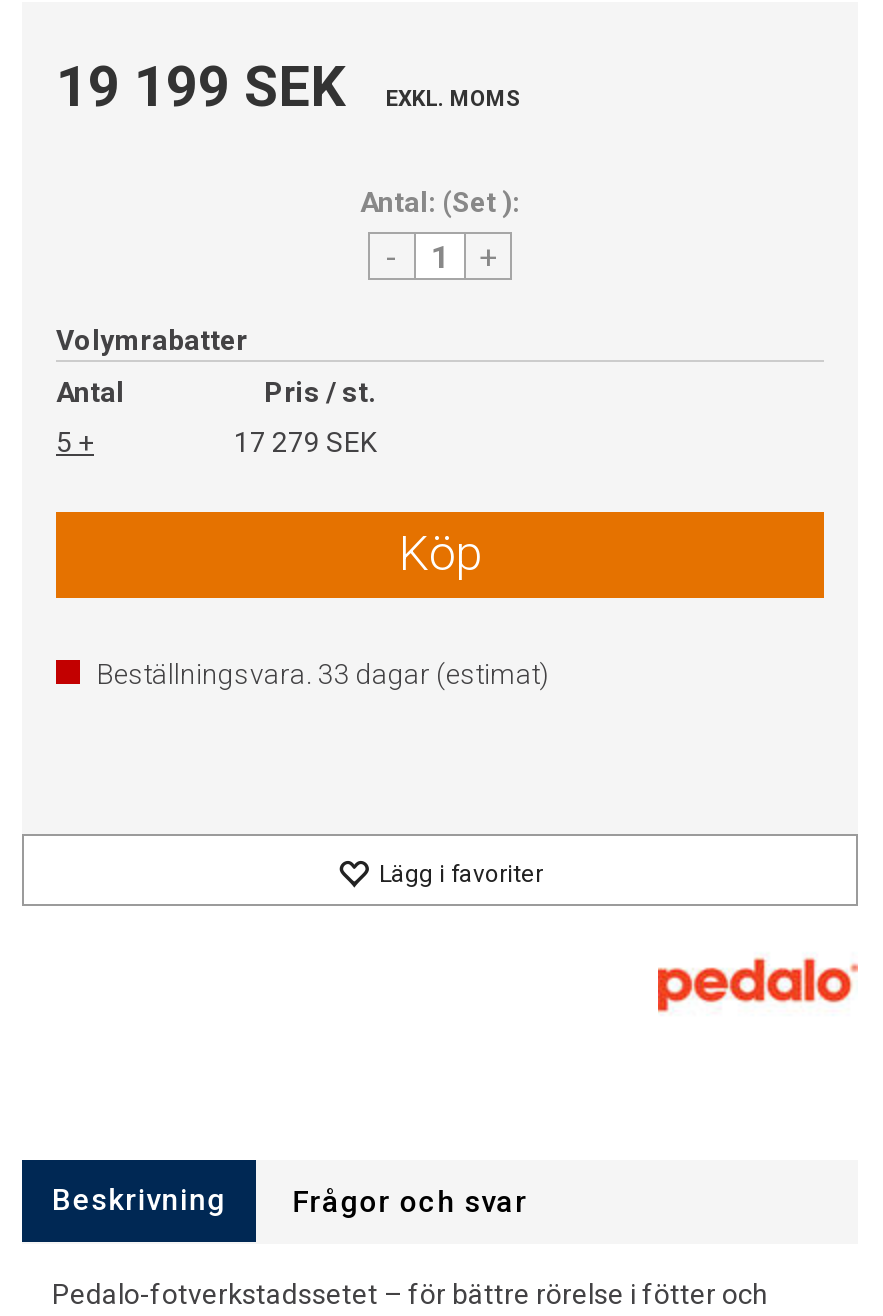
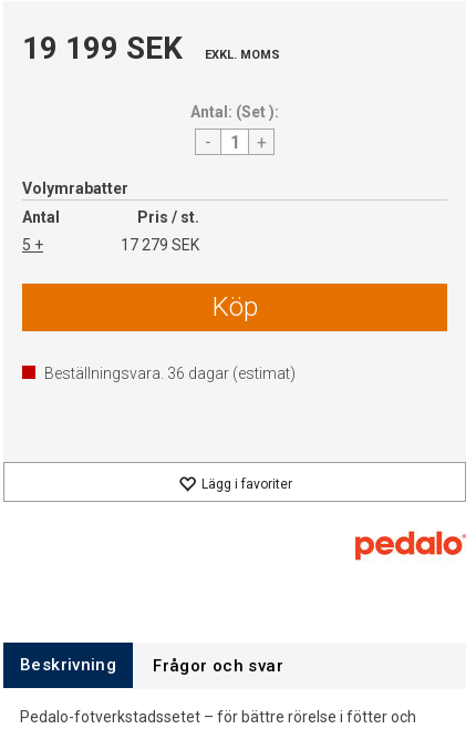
[96,658,550,690] Beställningsvara. 33 dagar (estimat) -> [44,364,296,382] Beställningsvara. 36 dagar (estimat)

